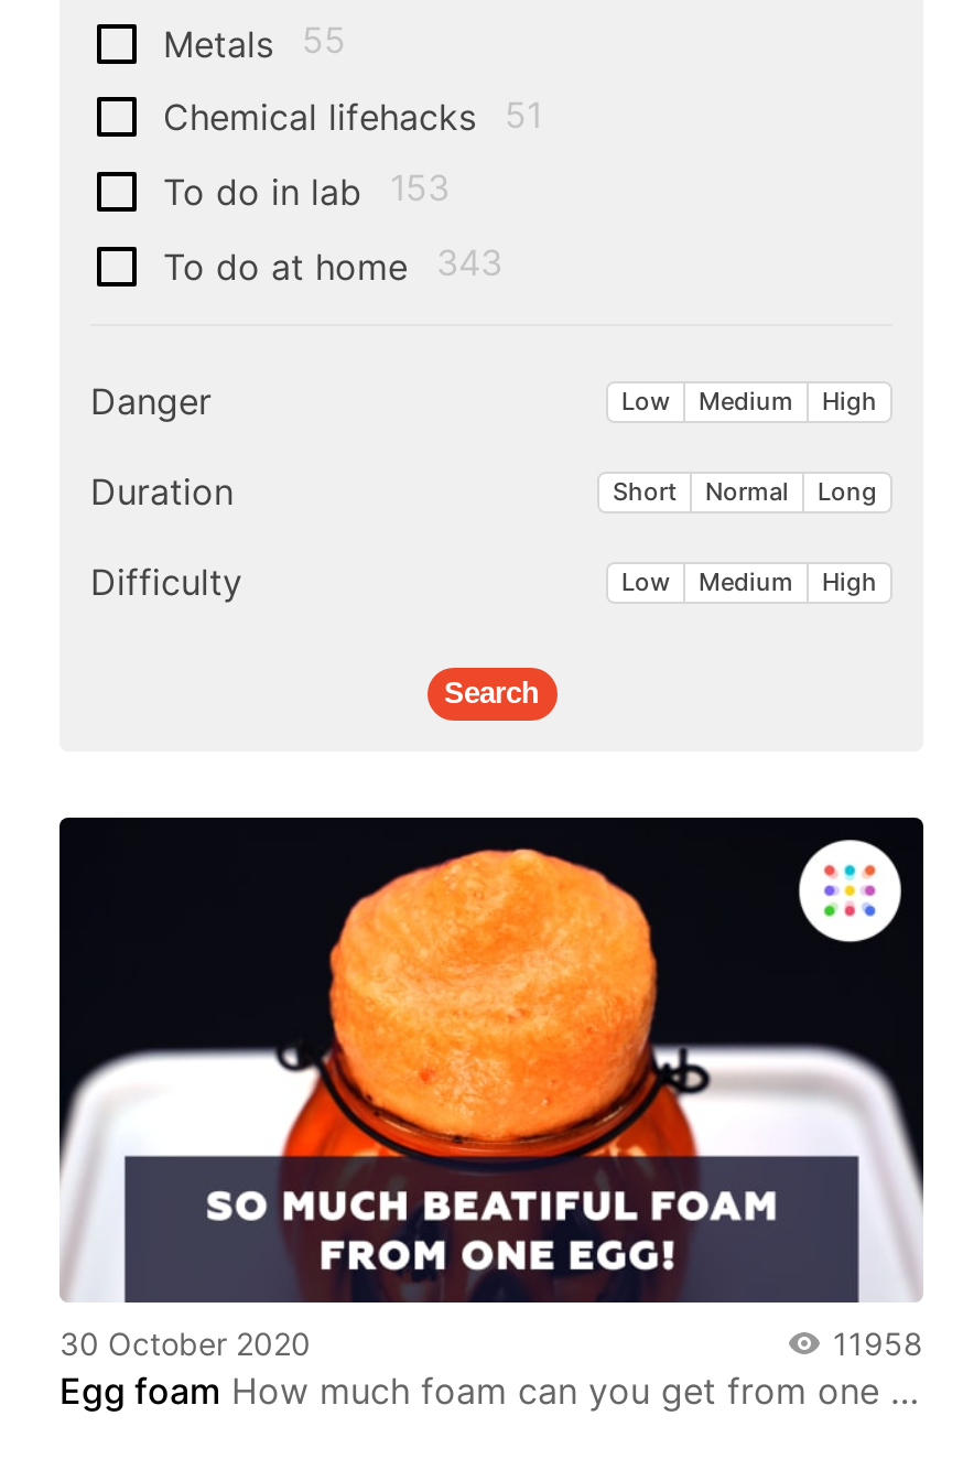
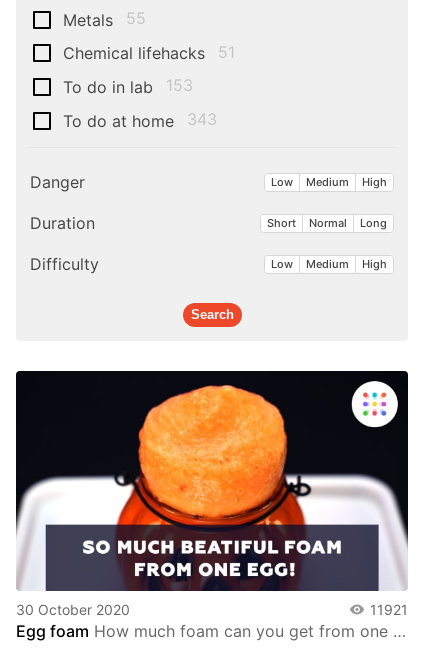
[833,1325,923,1363] 11958 -> [370,601,408,618] 11921

